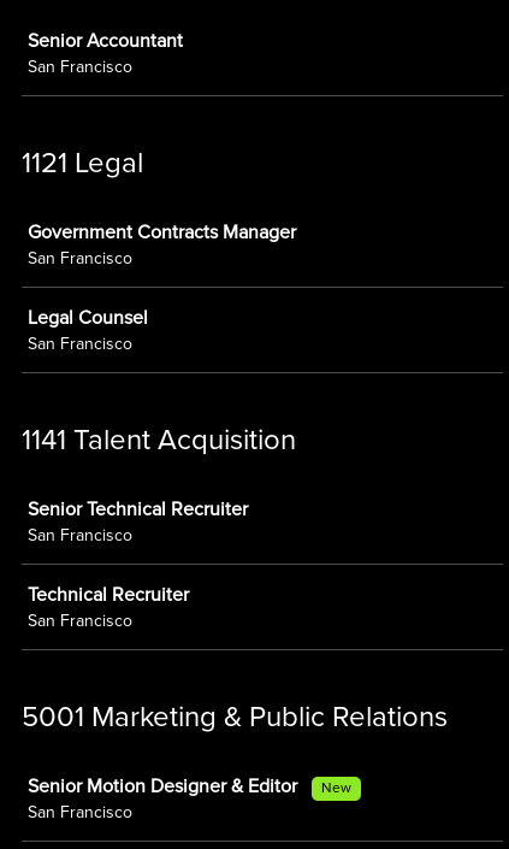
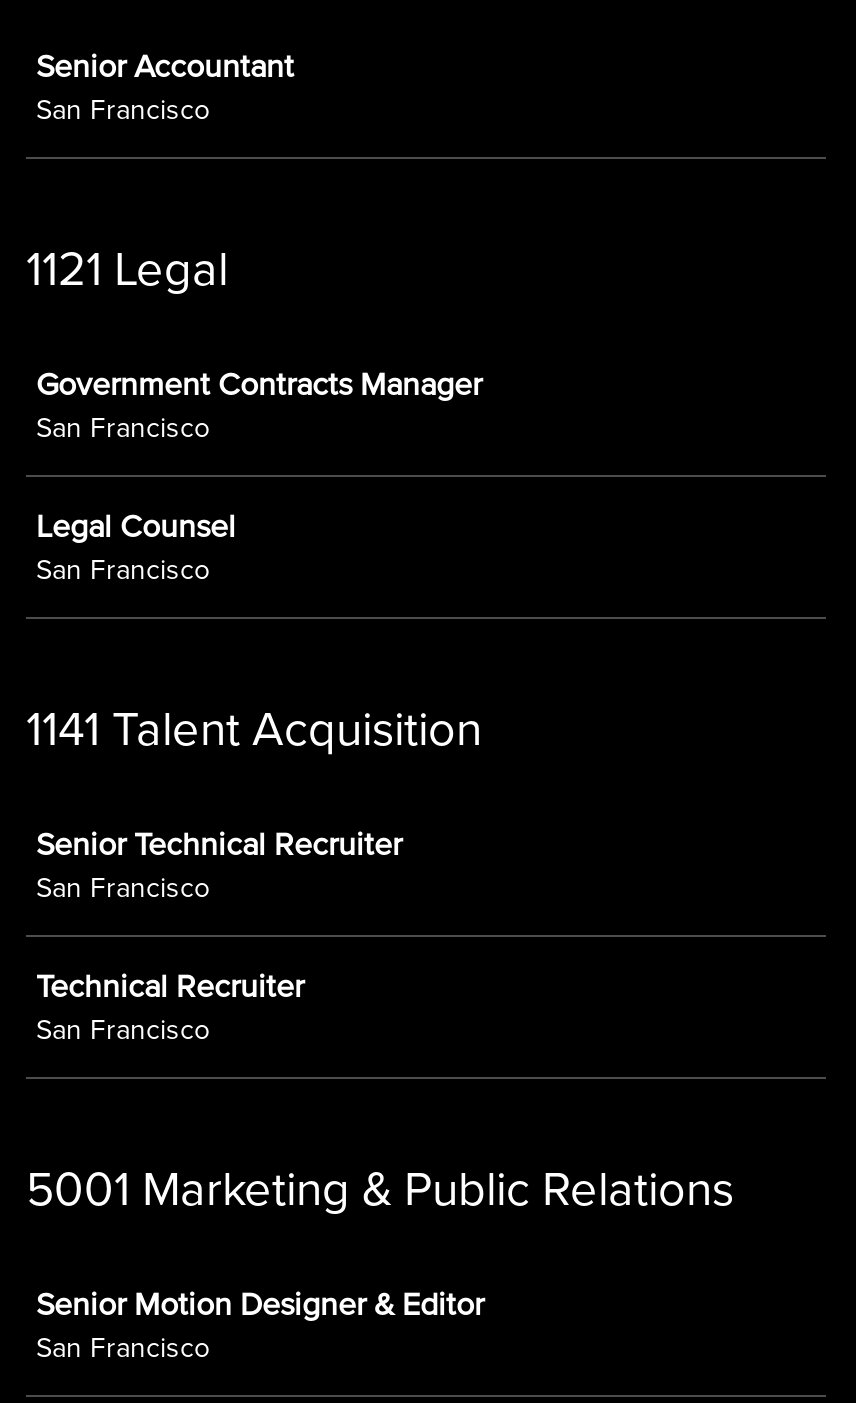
[321,779,351,797] New -> none

